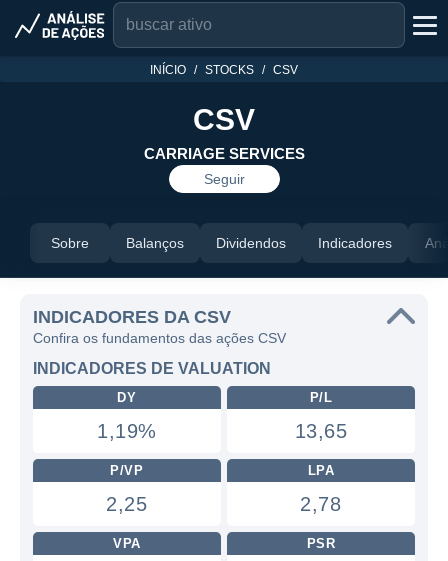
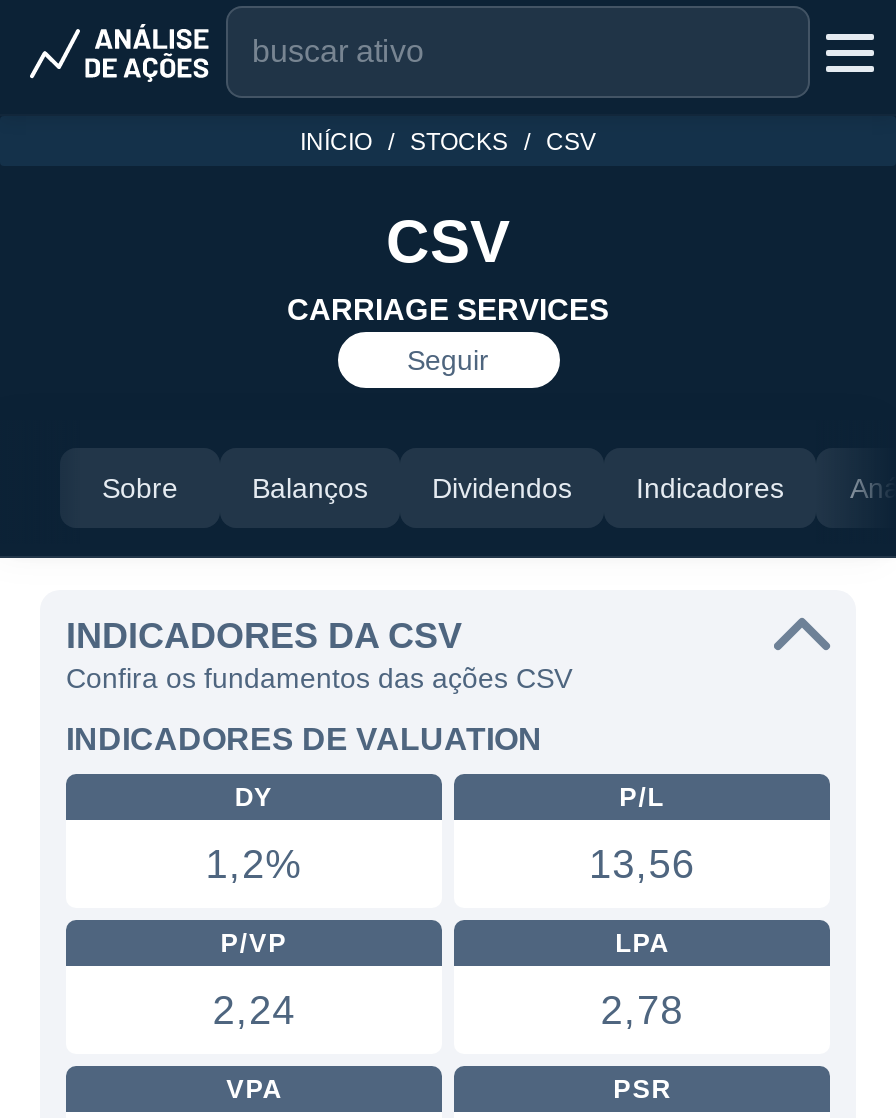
[97,420,157,442] 1,19% -> [206,842,302,886] 1,2%
[294,420,347,442] 13,65 -> [589,842,695,886] 13,56
[106,493,148,515] 2,25 -> [213,988,295,1032] 2,24

